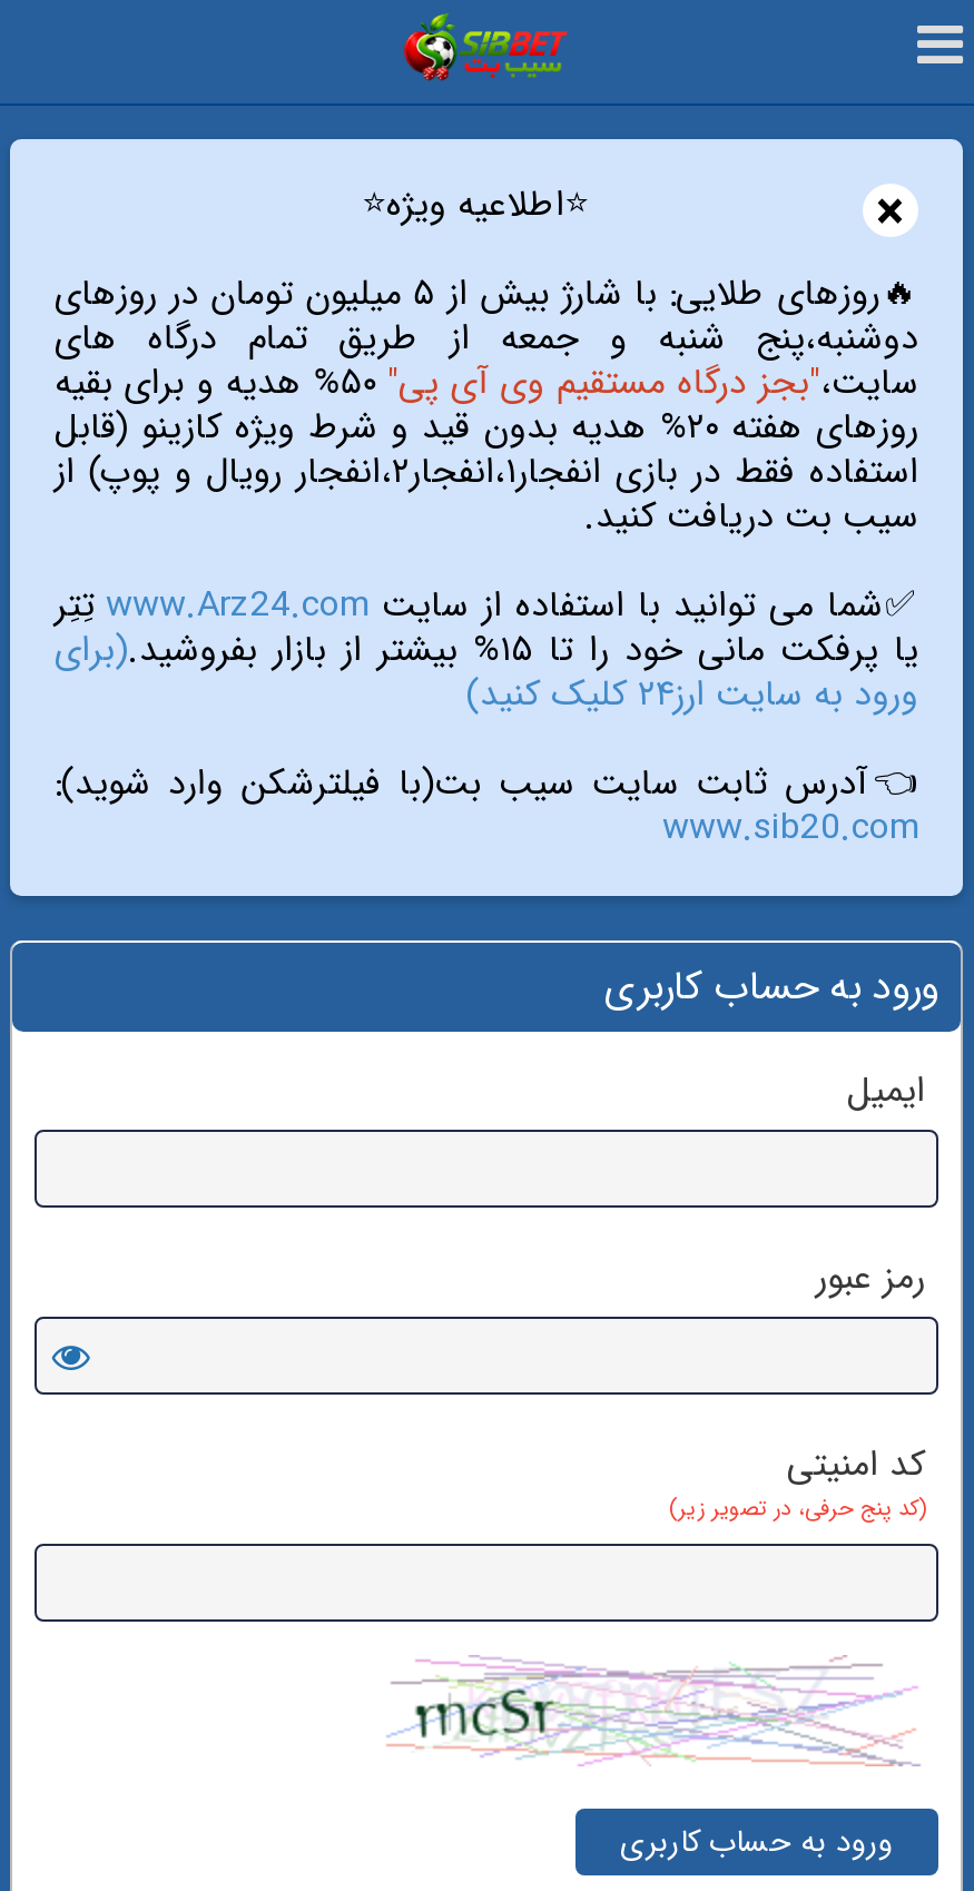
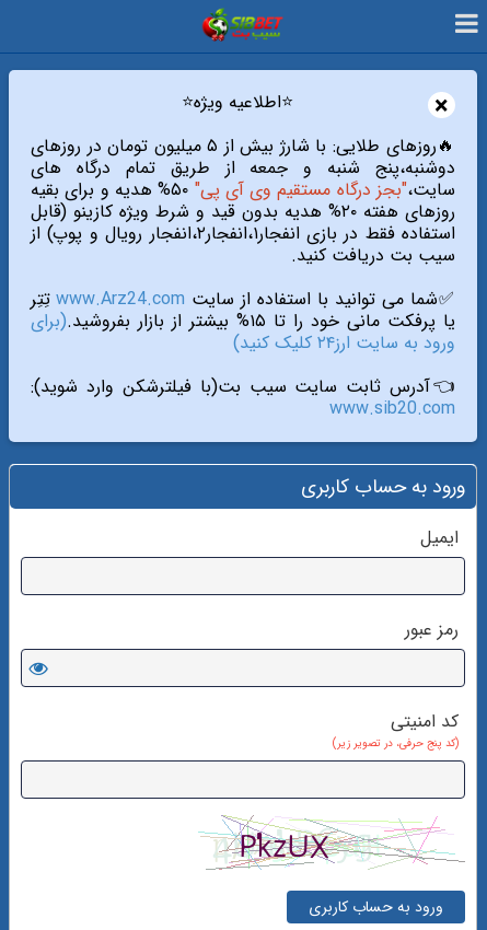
[388,1655,918,1766] [image] -> [199,815,465,871] [image]

